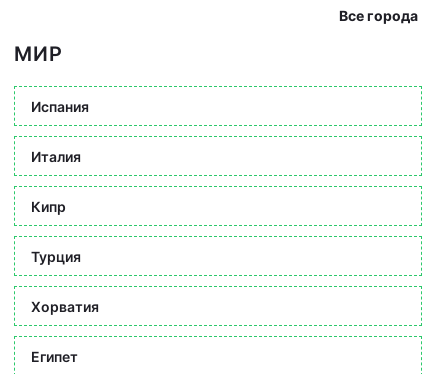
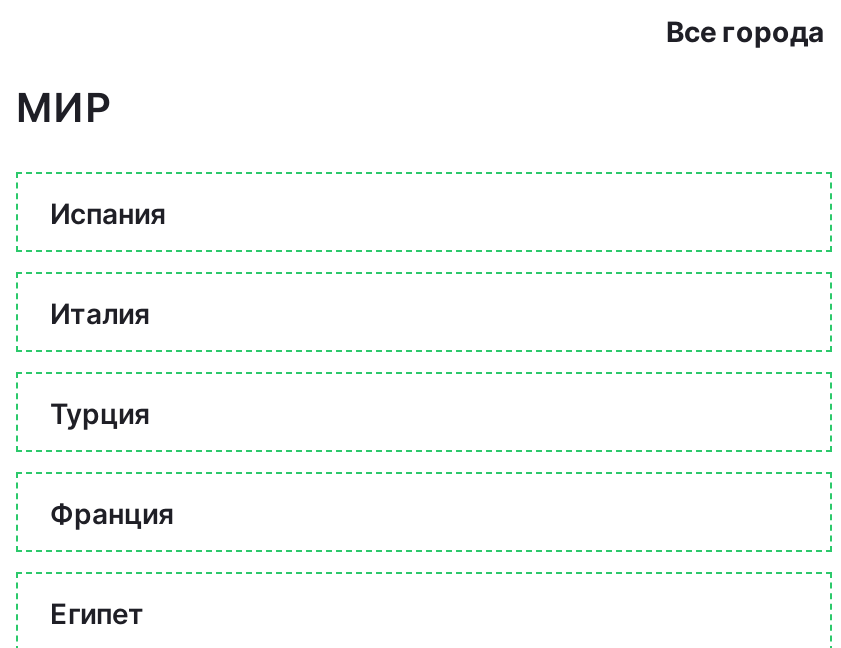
[31,197,66,214] Кипр -> none
[31,297,99,314] Хорватия -> [50,495,174,529] Франция

